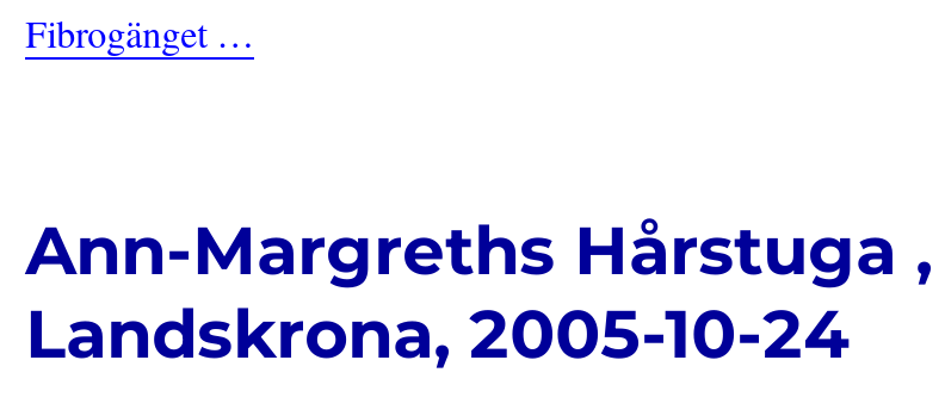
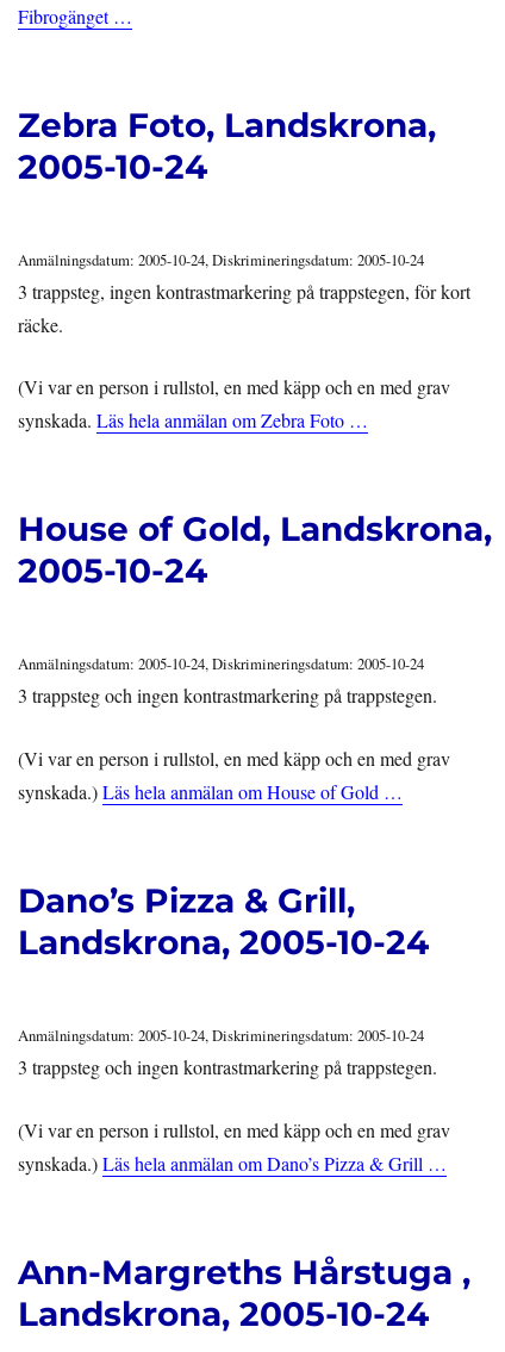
none -> [18,104,492,1175] Zebra Foto, Landskrona, | 2005-10-24 | Anmälningsdatum: 2005-10-24, Diskrimineringsdatum: 2005-10-24 | 3 trappsteg, ingen kontrastmarkering på trappstegen, för kort | räcke. | (Vi var en person i rullstol, en med käpp och en med grav | synskada. Läs hela anmälan om Zebra Foto … | House of Gold, Landskrona, | 2005-10-24 | Anmälningsdatum: 2005-10-24, Diskrimineringsdatum: 2005-10-24 | 3 trappsteg och ingen kontrastmarkering på trappstegen. | (Vi var en person i rullstol, en med käpp och en med grav | synskada.) Läs hela anmälan om House of Gold … | Dano’s Pizza & Grill, | Landskrona, 2005-10-24 | Anmälningsdatum: 2005-10-24, Diskrimineringsdatum: 2005-10-24 | 3 trappsteg och ingen kontrastmarkering på trappstegen. | (Vi var en person i rullstol, en med käpp och en med grav | synskada.) Läs hela anmälan om Dano’s Pizza & Grill …

